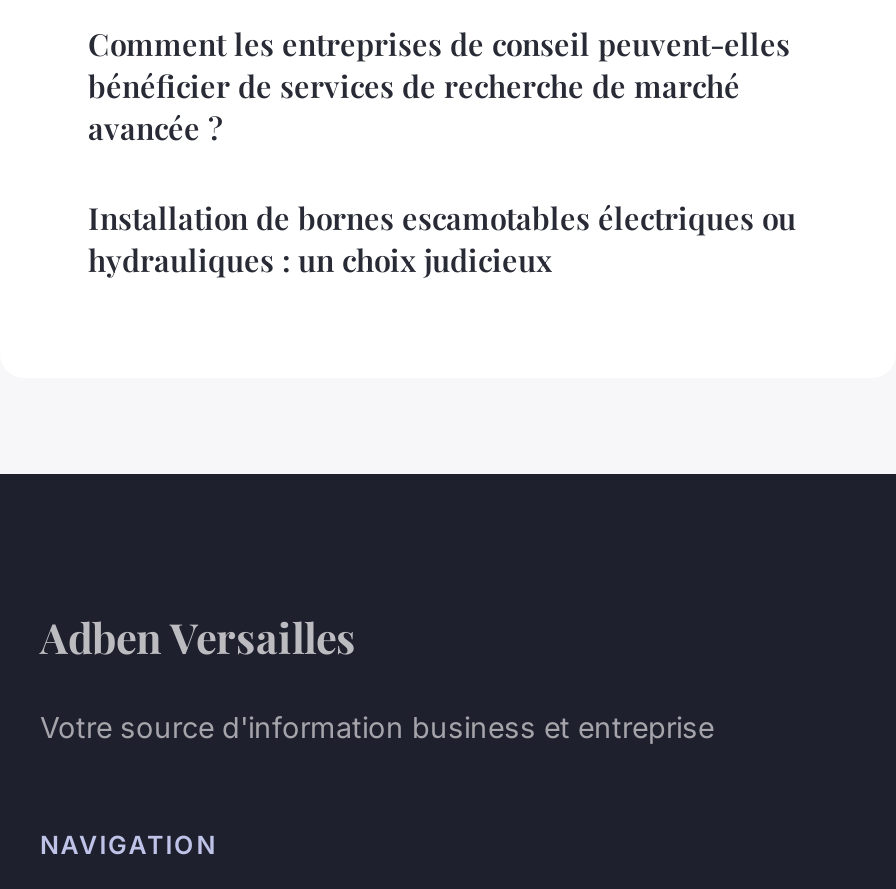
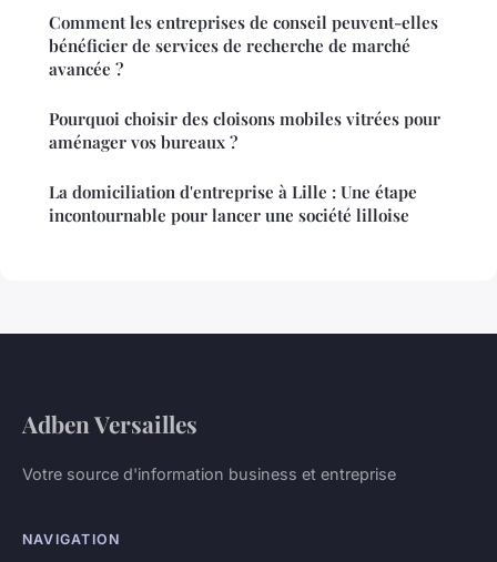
[88,198,796,280] Installation de bornes escamotables électriques ou | hydrauliques : un choix judicieux -> [49,108,440,226] Pourquoi choisir des cloisons mobiles vitrées pour | aménager vos bureaux ? | La domiciliation d'entreprise à Lille : Une étape | incontournable pour lancer une société lilloise

